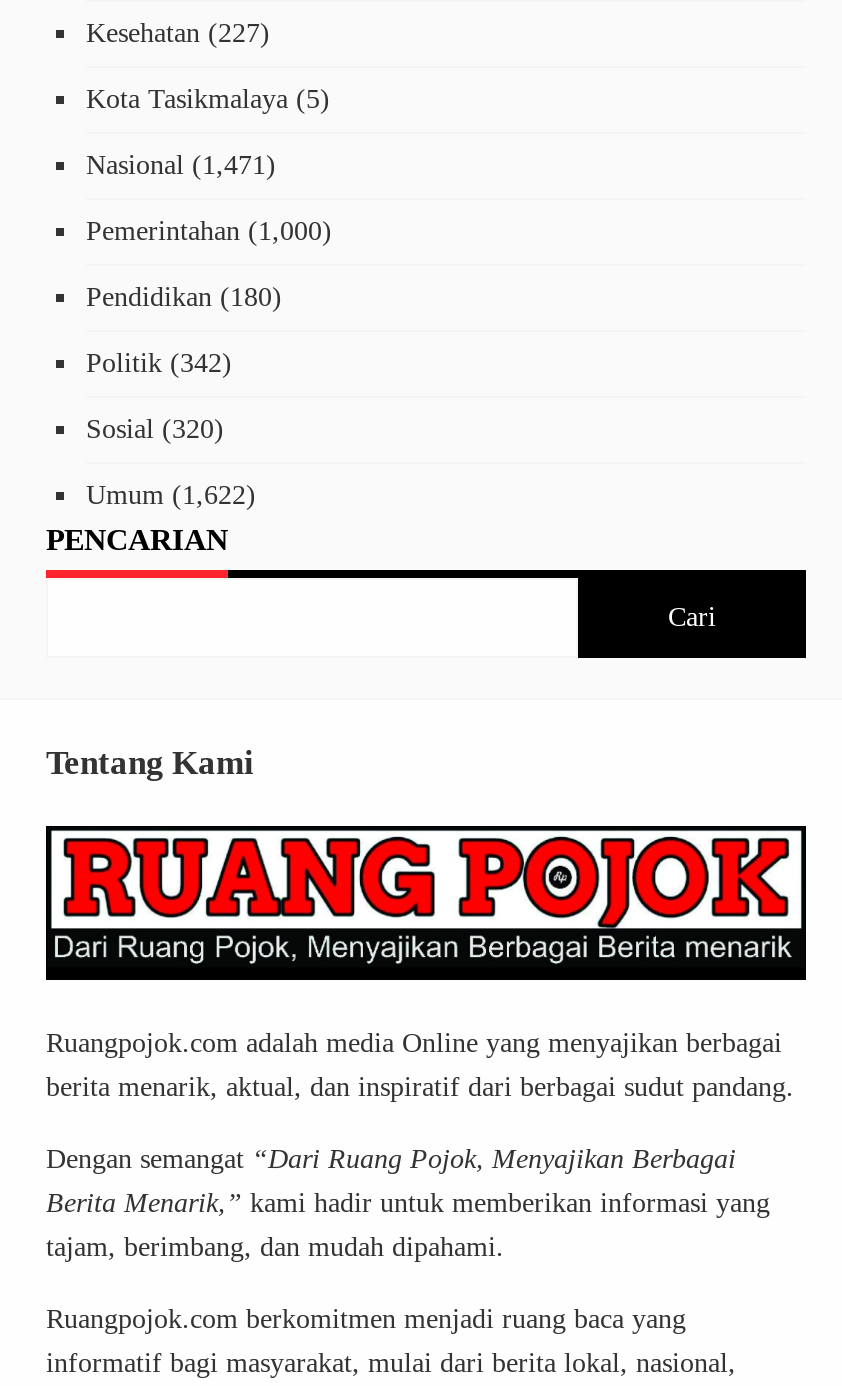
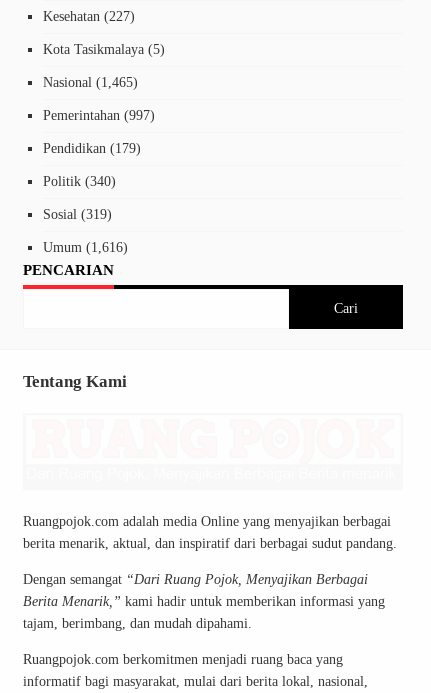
[86,150,276,180] Nasional (1,471) -> [43,75,138,90] Nasional (1,465)
[86,216,332,246] Pemerintahan (1,000) -> [43,108,155,123] Pemerintahan (997)
[86,282,282,312] Pendidikan (180) -> [43,141,141,156] Pendidikan (179)
[86,348,232,378] Politik (342) -> [43,174,116,189] Politik (340)
[86,414,224,444] Sosial (320) -> [43,207,112,222] Sosial (319)
[86,480,256,510] Umum (1,622) -> [43,240,128,255] Umum (1,616)
[44,824,808,982] [image] -> none

